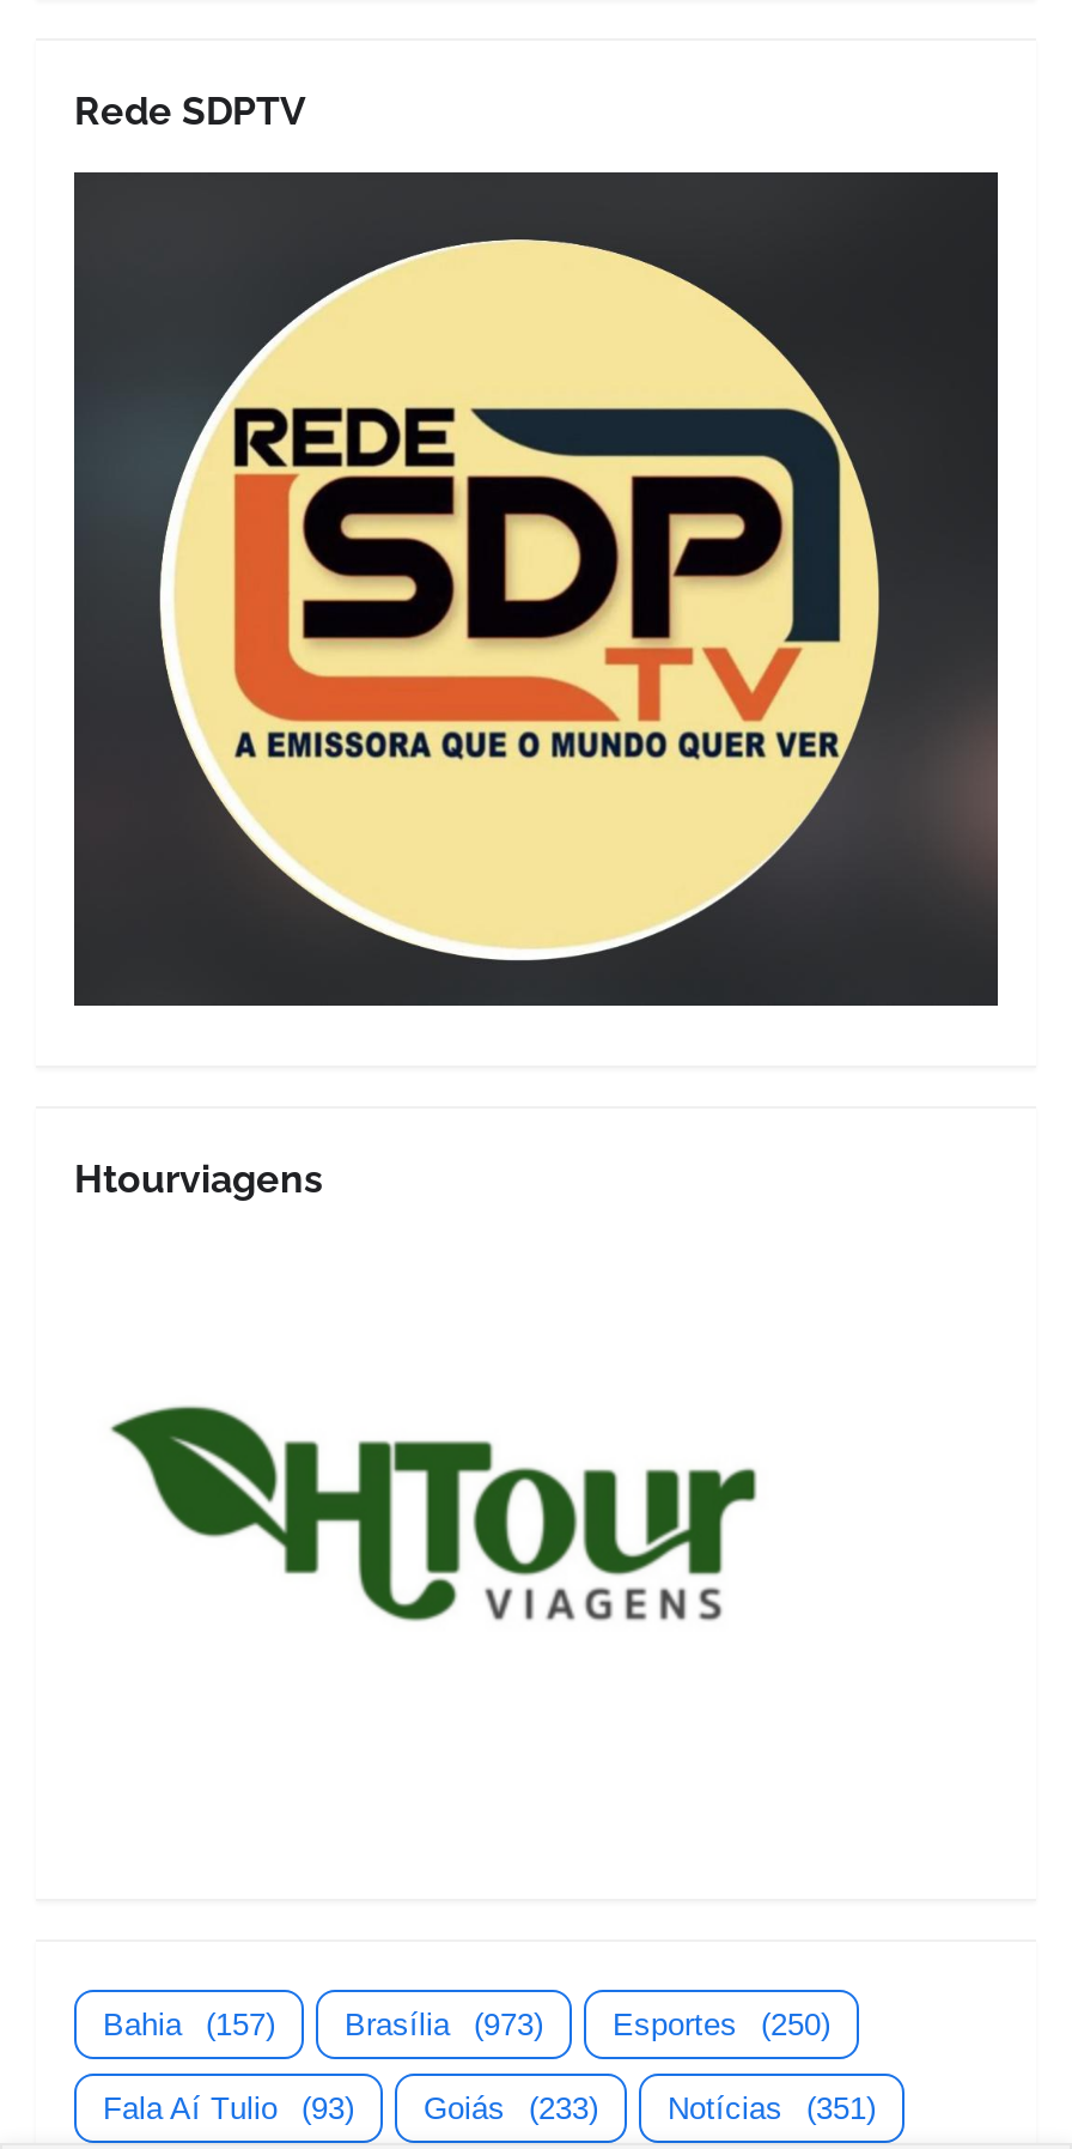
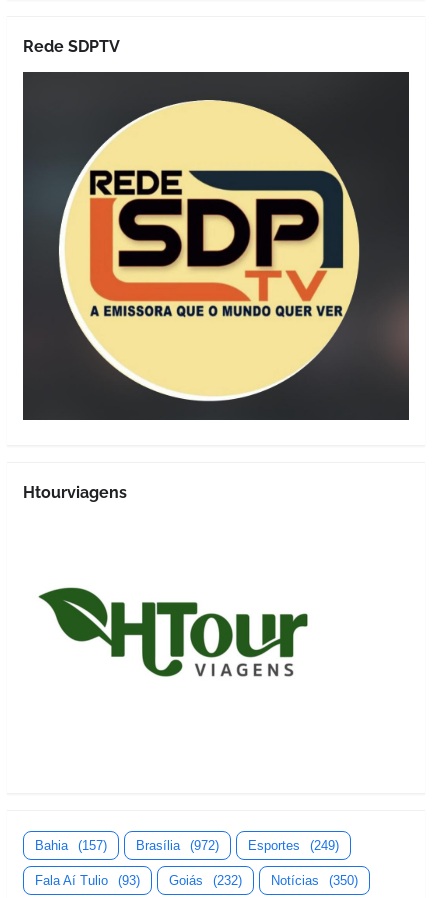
[474,2006,543,2041] (973) -> [190,838,219,853] (972)
[761,2006,830,2041] (250) -> [310,838,339,853] (249)
[529,2089,598,2125] (233) -> [213,873,242,888] (232)
[806,2089,876,2125] (351) -> [329,873,358,888] (350)

